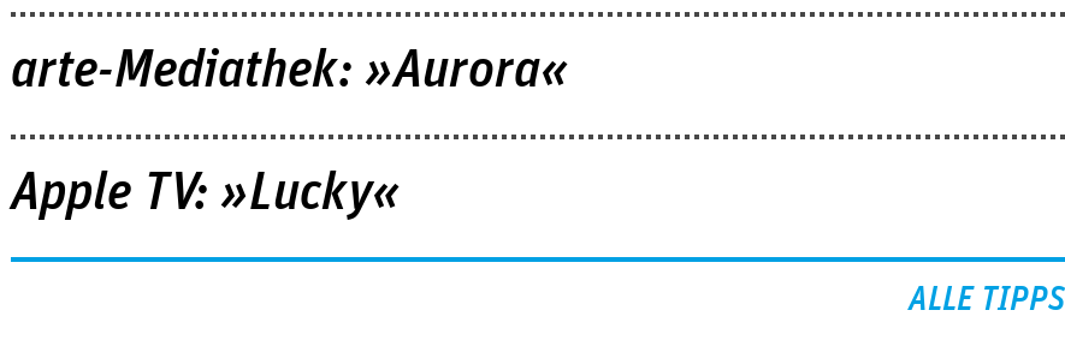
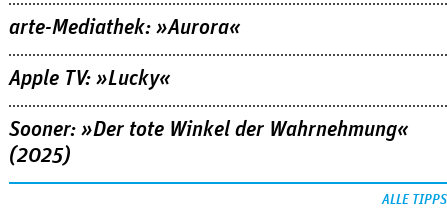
none -> [9,119,409,167] Sooner: »Der tote Winkel der Wahrnehmung« | (2025)

